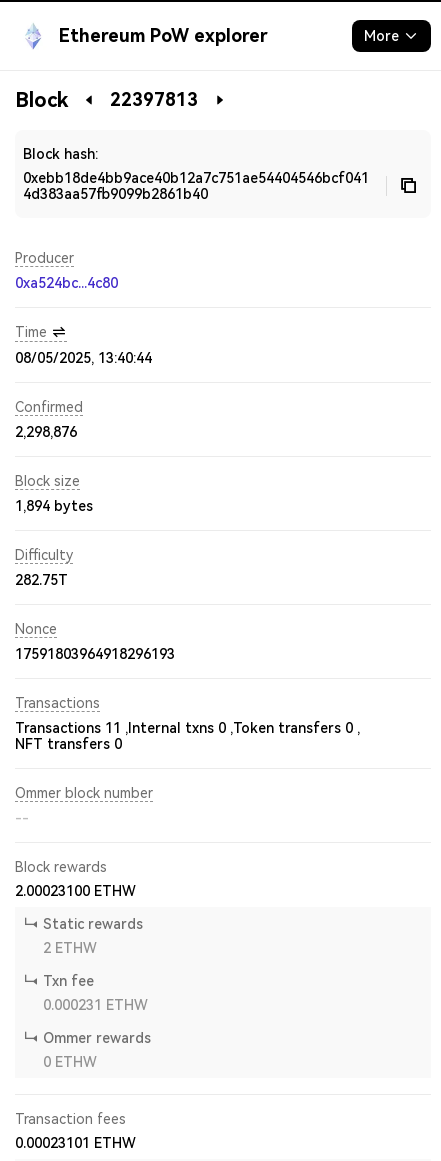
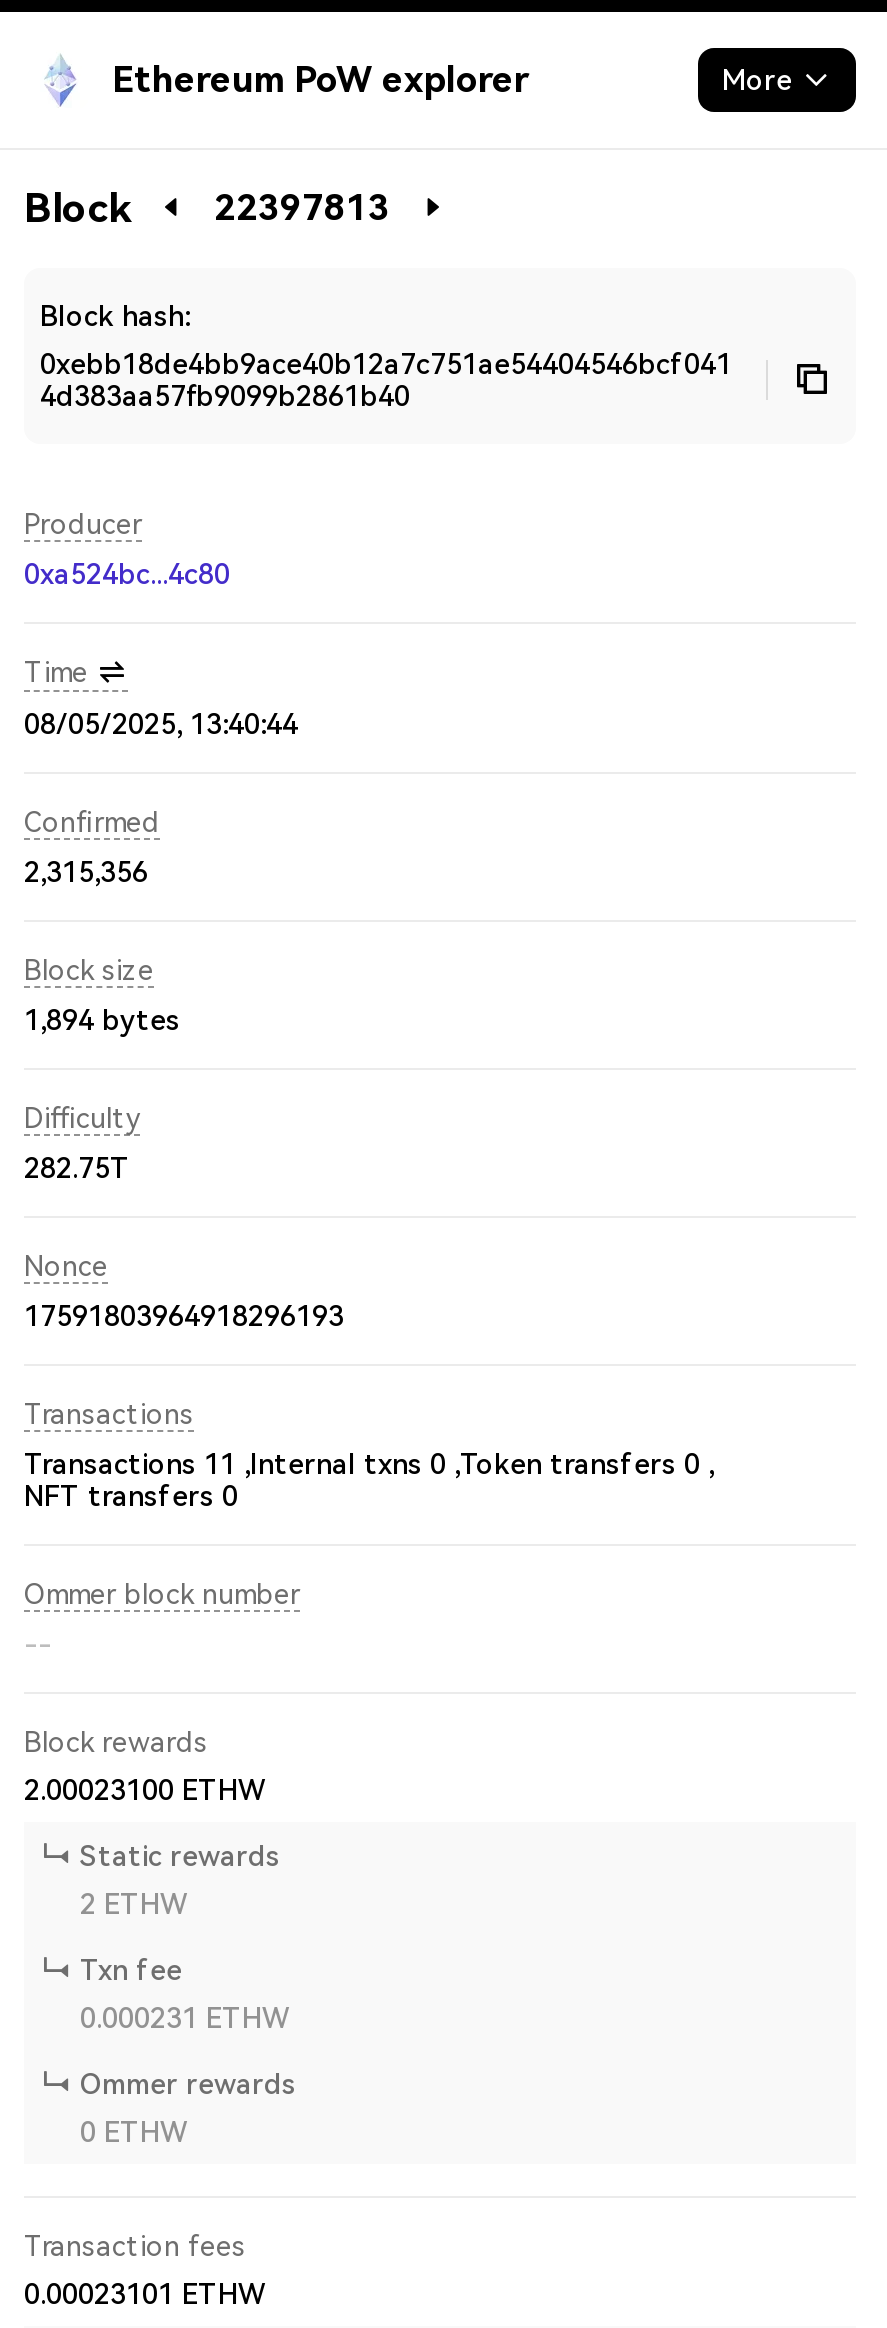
[15,424,77,440] 2,298,876 -> [24,856,148,888] 2,315,356

